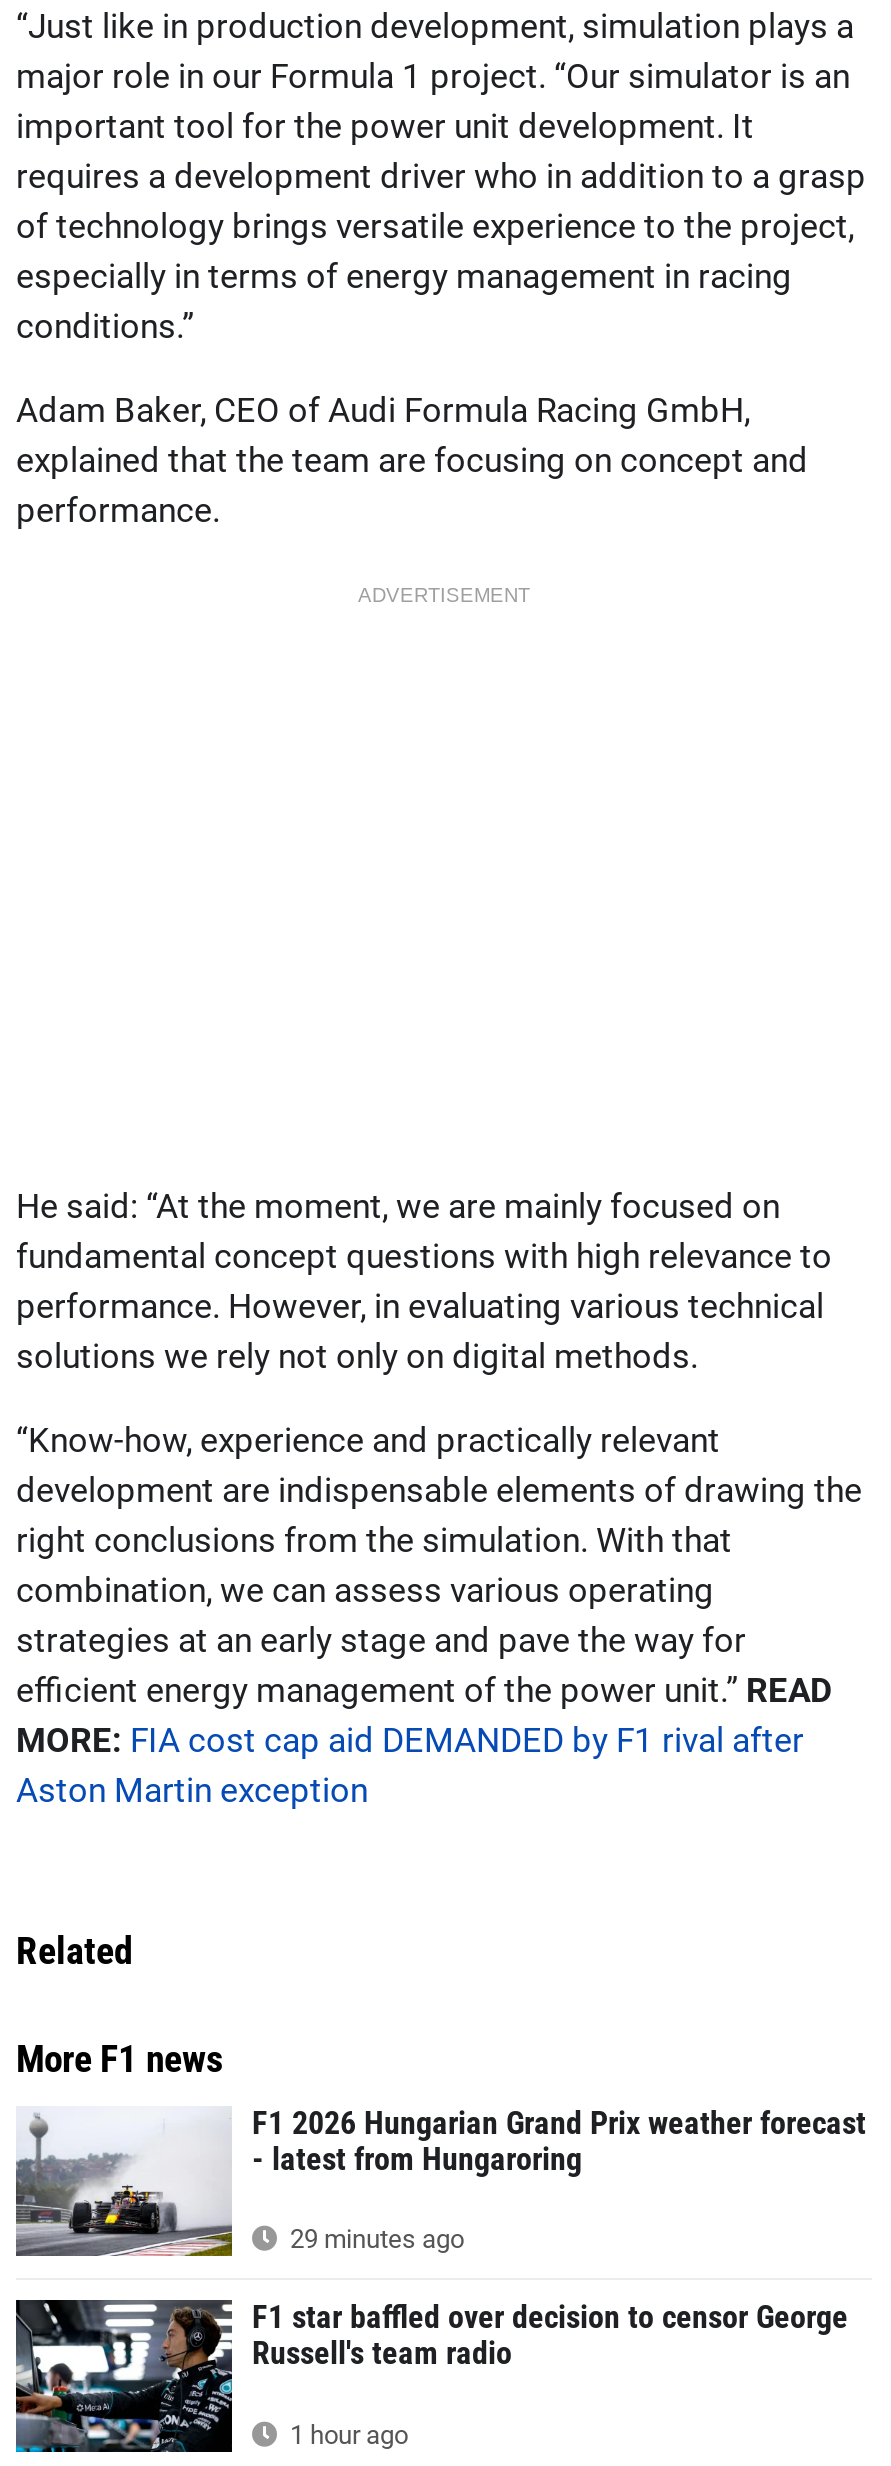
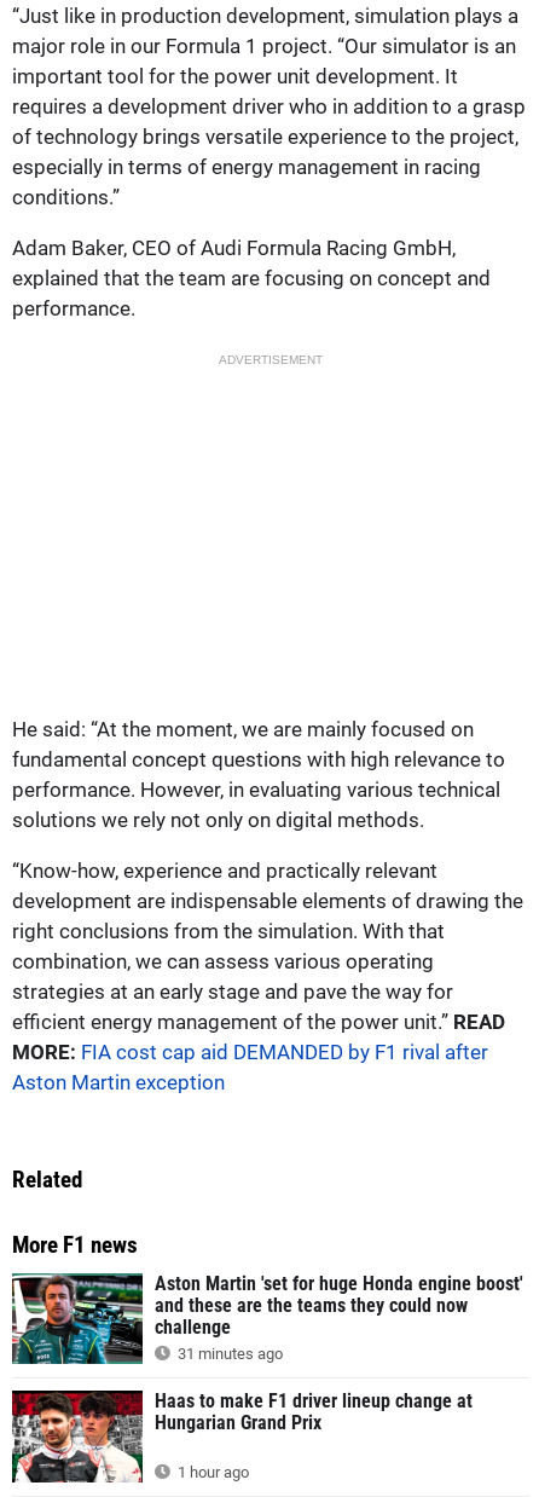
[14,2104,866,2373] [image] | F1 2026 Hungarian Grand Prix weather forecast | - latest from Hungaroring | 29 minutes ago | F1 star baffled over decision to censor George | Russell's team radio -> [11,1272,523,1435] [image] | Aston Martin 'set for huge Honda engine boost' | and these are the teams they could now | challenge | 31 minutes ago | Haas to make F1 driver lineup change at | Hungarian Grand Prix
[14,2298,234,2454] [image] -> [11,1389,143,1484] [image]

